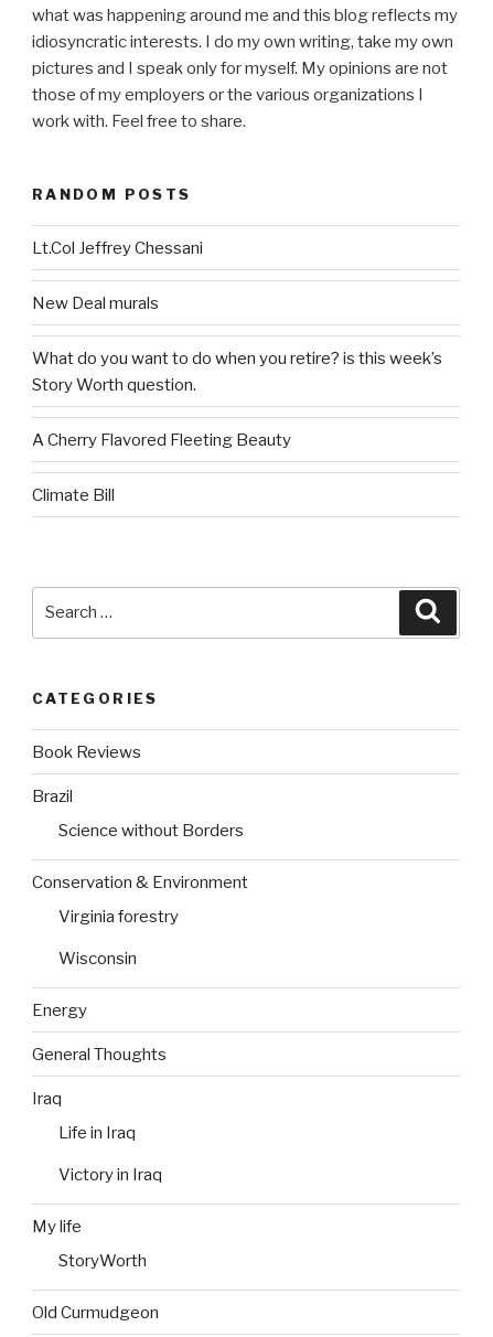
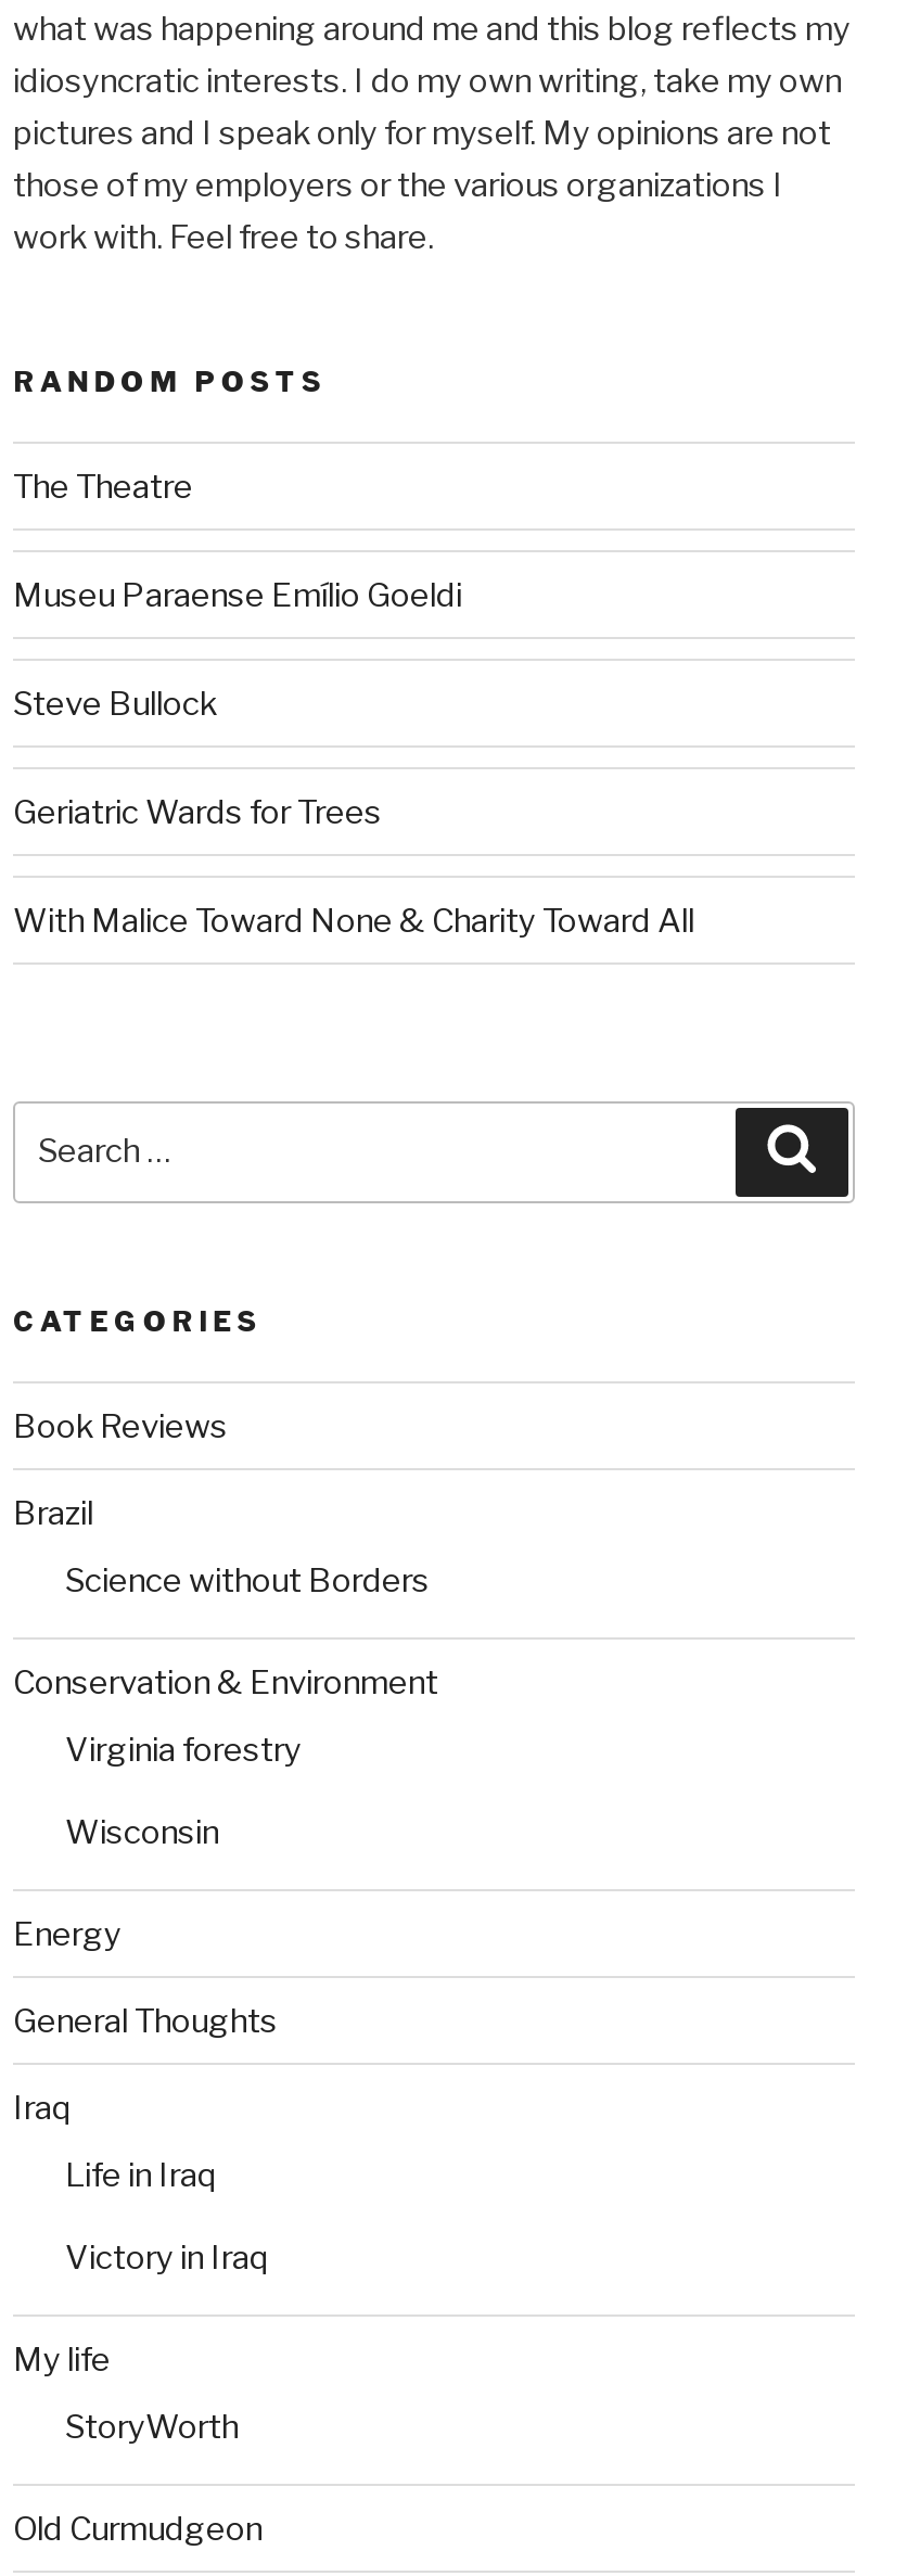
[32,238,203,258] Lt.Col Jeffrey Chessani -> [13,467,193,506] The Theatre
[32,293,159,313] New Deal murals -> [13,575,462,614] Museu Paraense Emílio Goeldi
[32,348,442,394] What do you want to do when you retire? is this week’s | Story Worth question. -> [13,684,217,723] Steve Bullock
[32,430,291,450] A Cherry Flavored Fleeting Beauty -> [13,792,382,831] Geriatric Wards for Trees
[32,485,115,505] Climate Bill -> [13,901,694,940] With Malice Toward None & Charity Toward All

